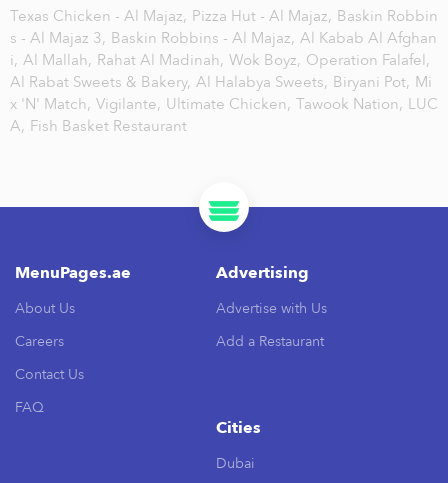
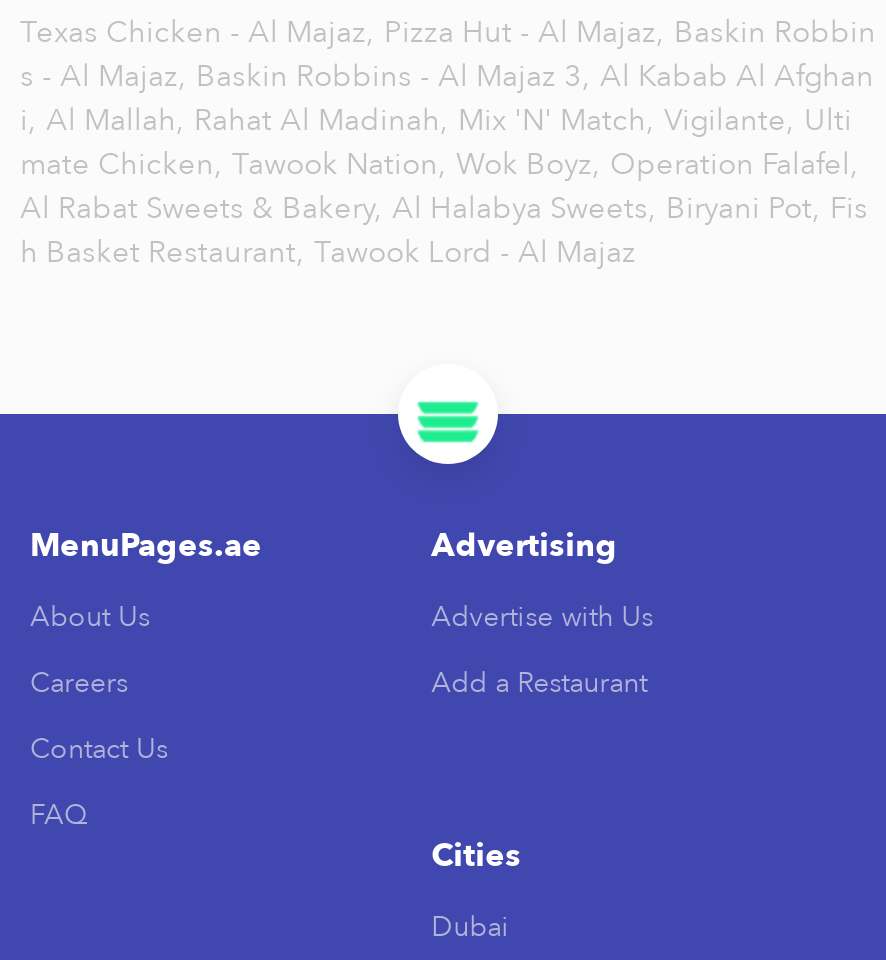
[10,28,438,136] s - Al Majaz 3, Baskin Robbins - Al Majaz, Al Kabab Al Afghan | i, Al Mallah, Rahat Al Madinah, Wok Boyz, Operation Falafel, | Al Rabat Sweets & Bakery, Al Halabya Sweets, Biryani Pot, Mi | x 'N' Match, Vigilante, Ultimate Chicken, Tawook Nation, LUC | A, Fish Basket Restaurant -> [20,56,874,272] s - Al Majaz, Baskin Robbins - Al Majaz 3, Al Kabab Al Afghan | i, Al Mallah, Rahat Al Madinah, Mix 'N' Match, Vigilante, Ulti | mate Chicken, Tawook Nation, Wok Boyz, Operation Falafel, | Al Rabat Sweets & Bakery, Al Halabya Sweets, Biryani Pot, Fis | h Basket Restaurant, Tawook Lord - Al Majaz

